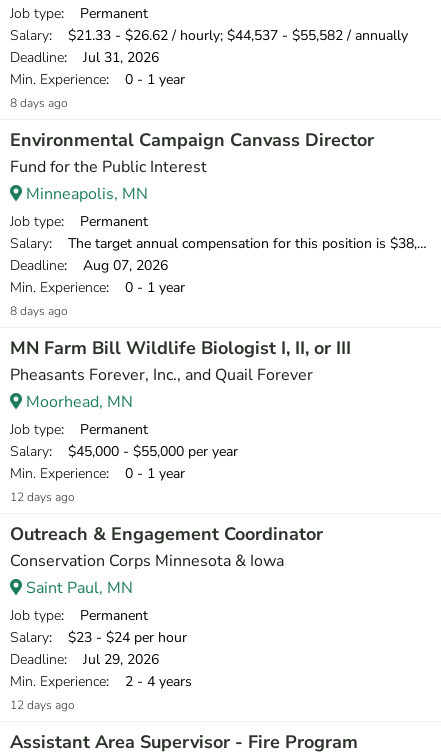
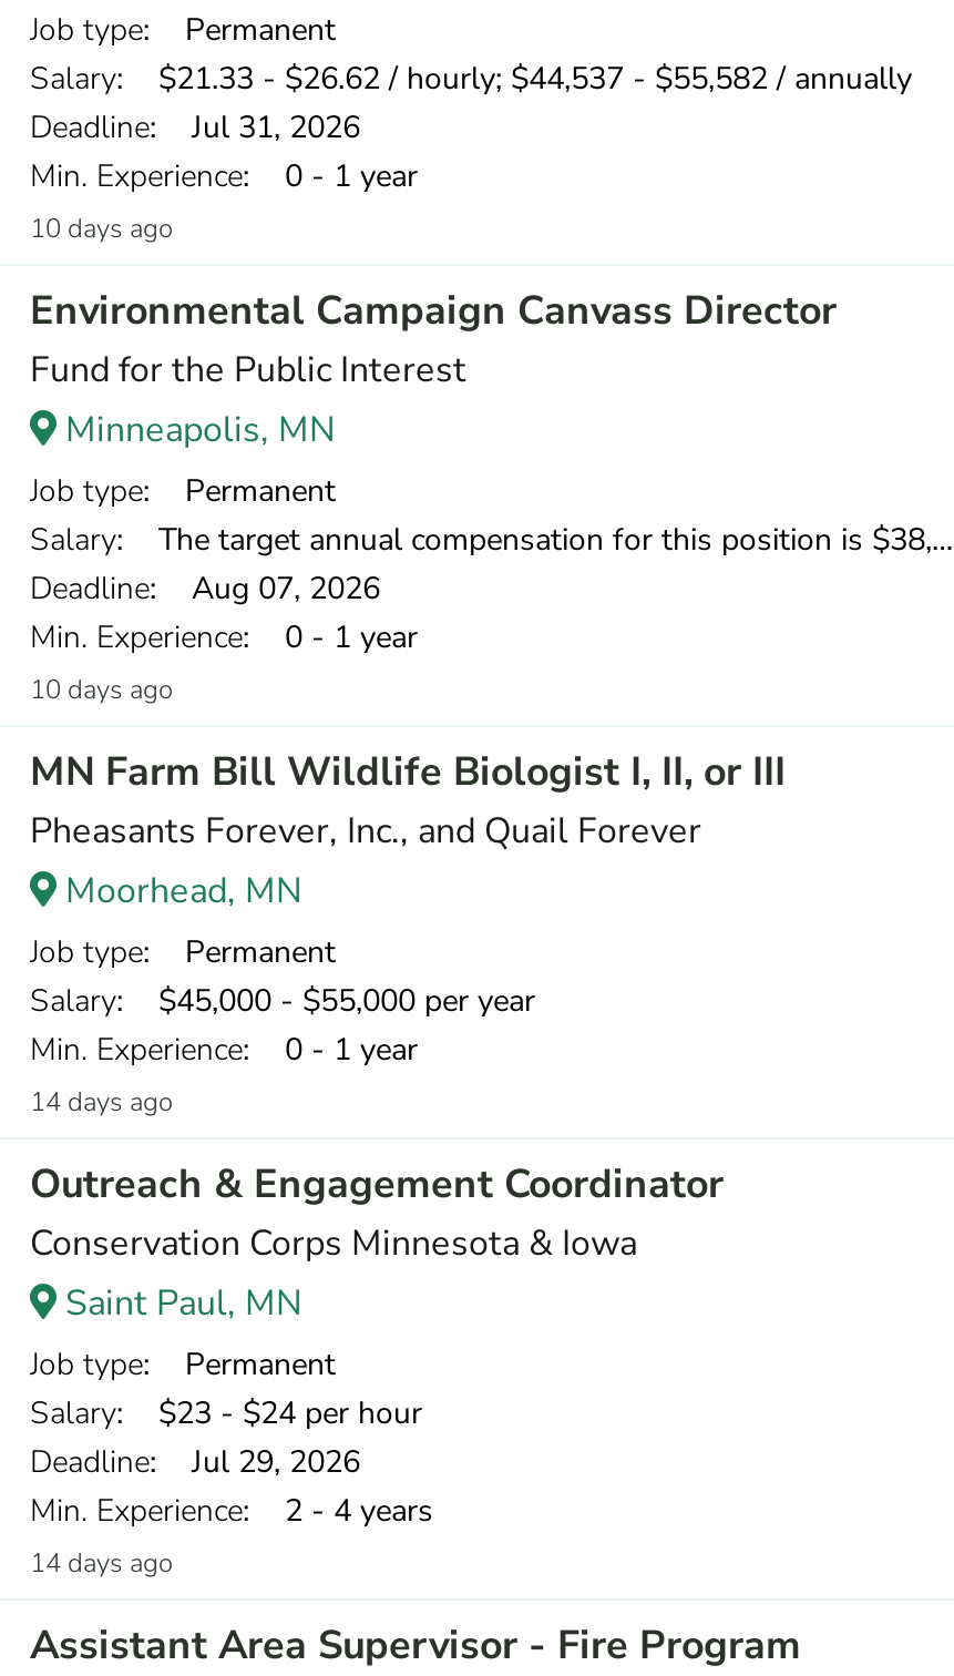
[10,95,68,111] 8 days ago -> [30,211,174,246] 10 days ago
[10,303,68,319] 8 days ago -> [30,672,174,707] 10 days ago
[10,489,75,505] 12 days ago -> [30,1084,174,1120] 14 days ago
[10,697,75,713] 12 days ago -> [30,1545,174,1581] 14 days ago

